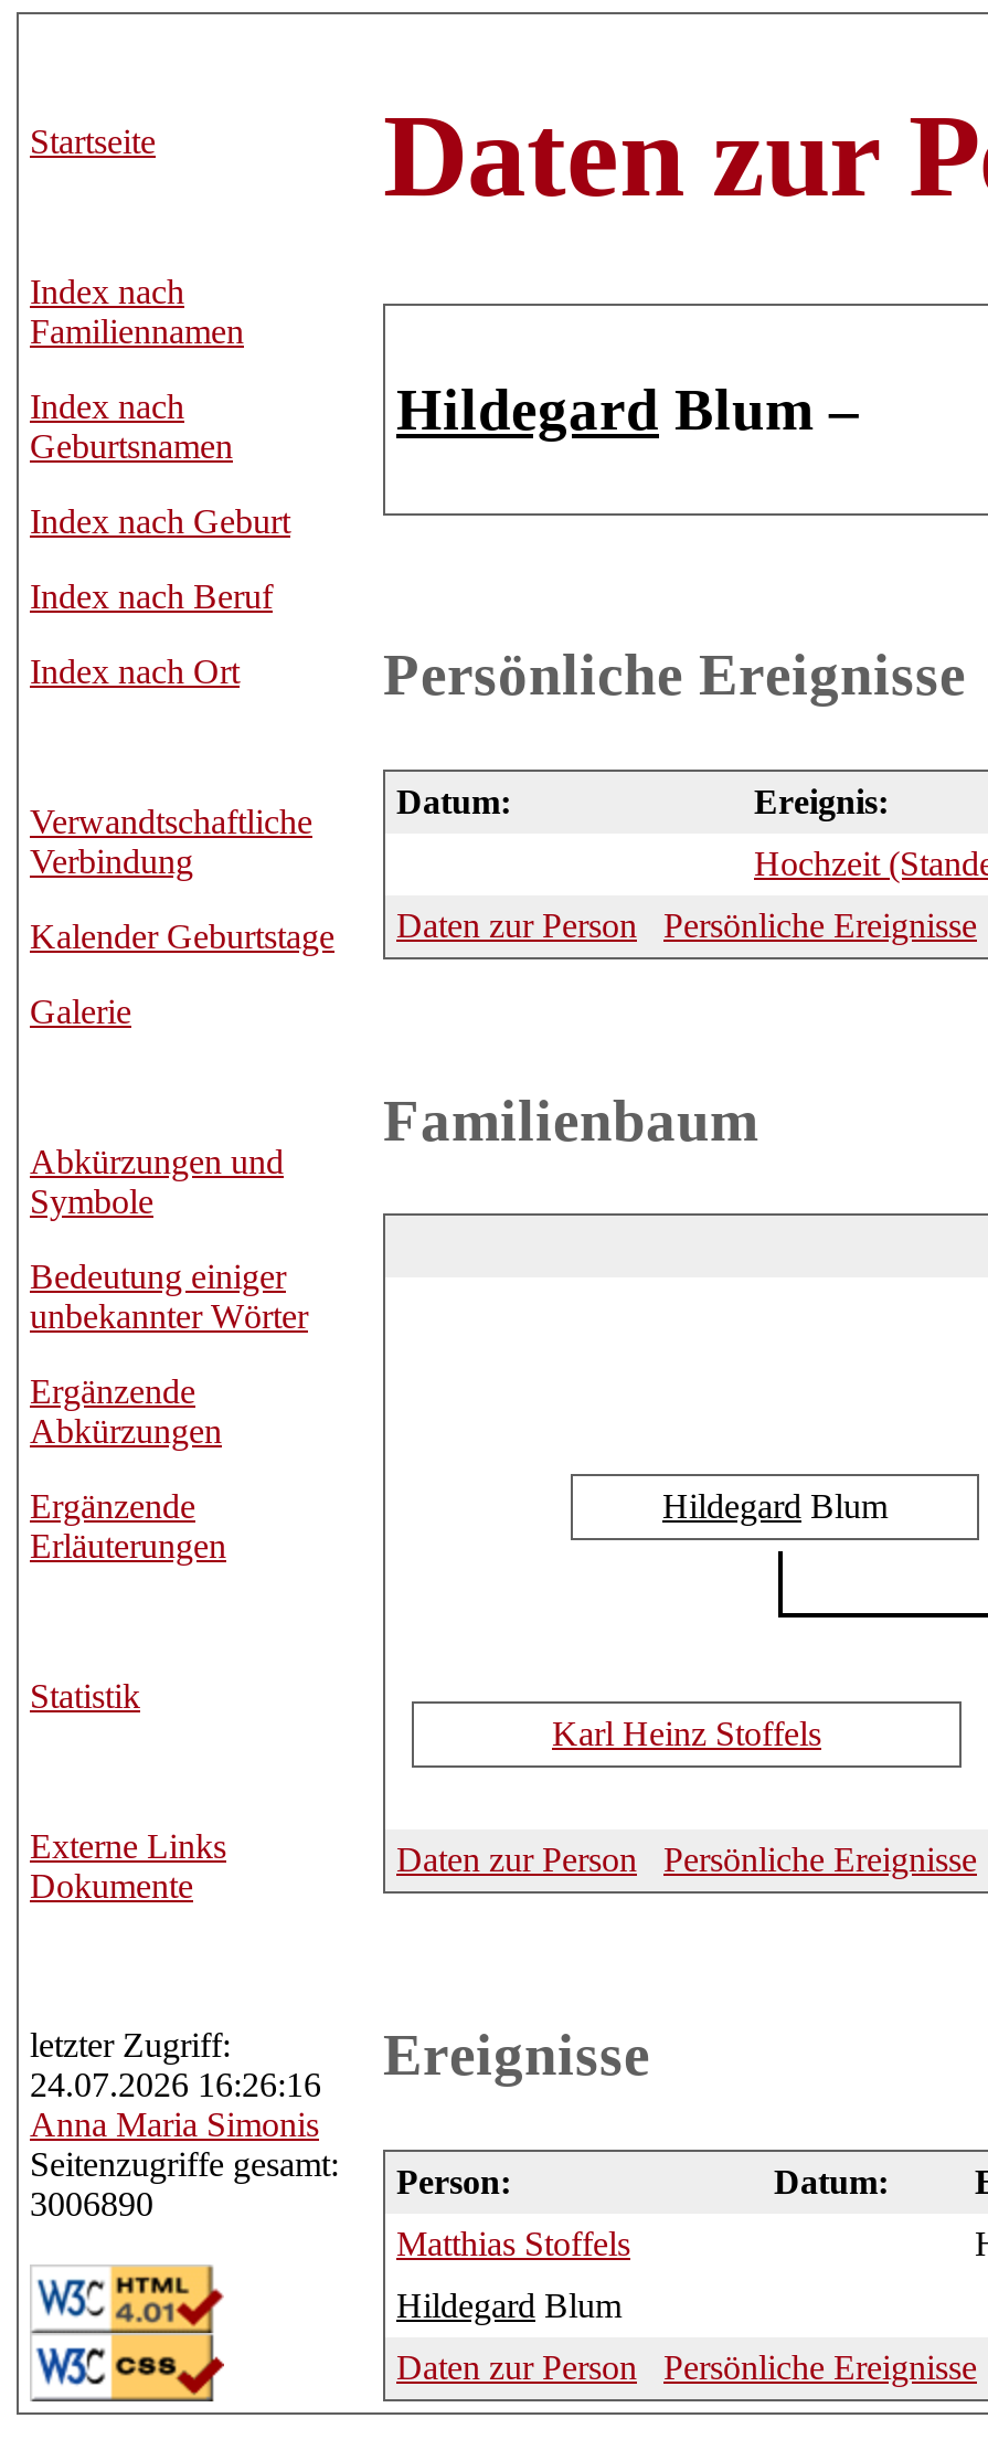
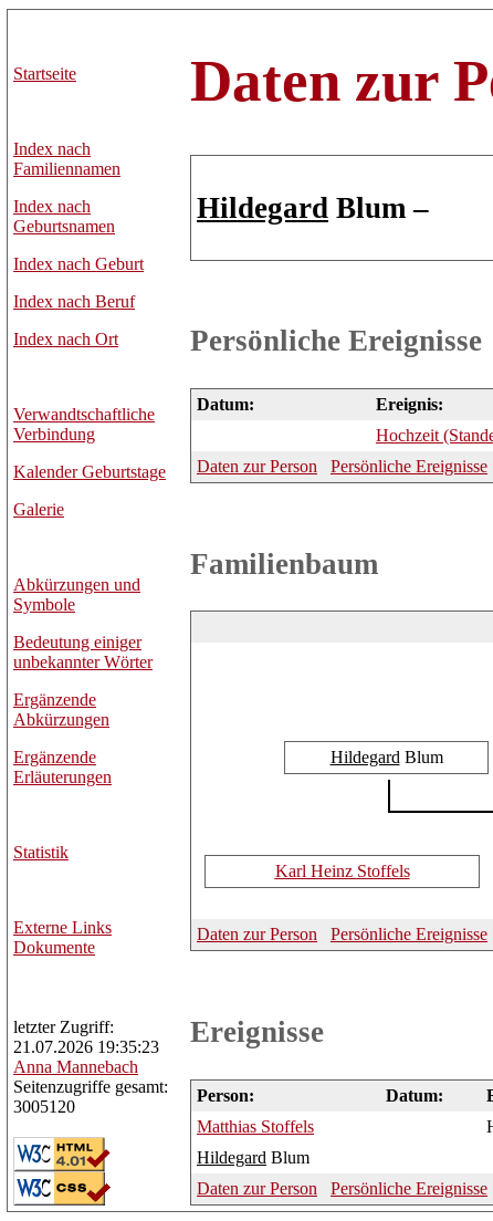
[30,2066,321,2143] 24.07.2026 16:26:16 | Anna Maria Simonis -> [13,1037,159,1076] 21.07.2026 19:35:23 | Anna Mannebach
[30,2185,153,2223] 3006890 -> [13,1097,75,1116] 3005120

